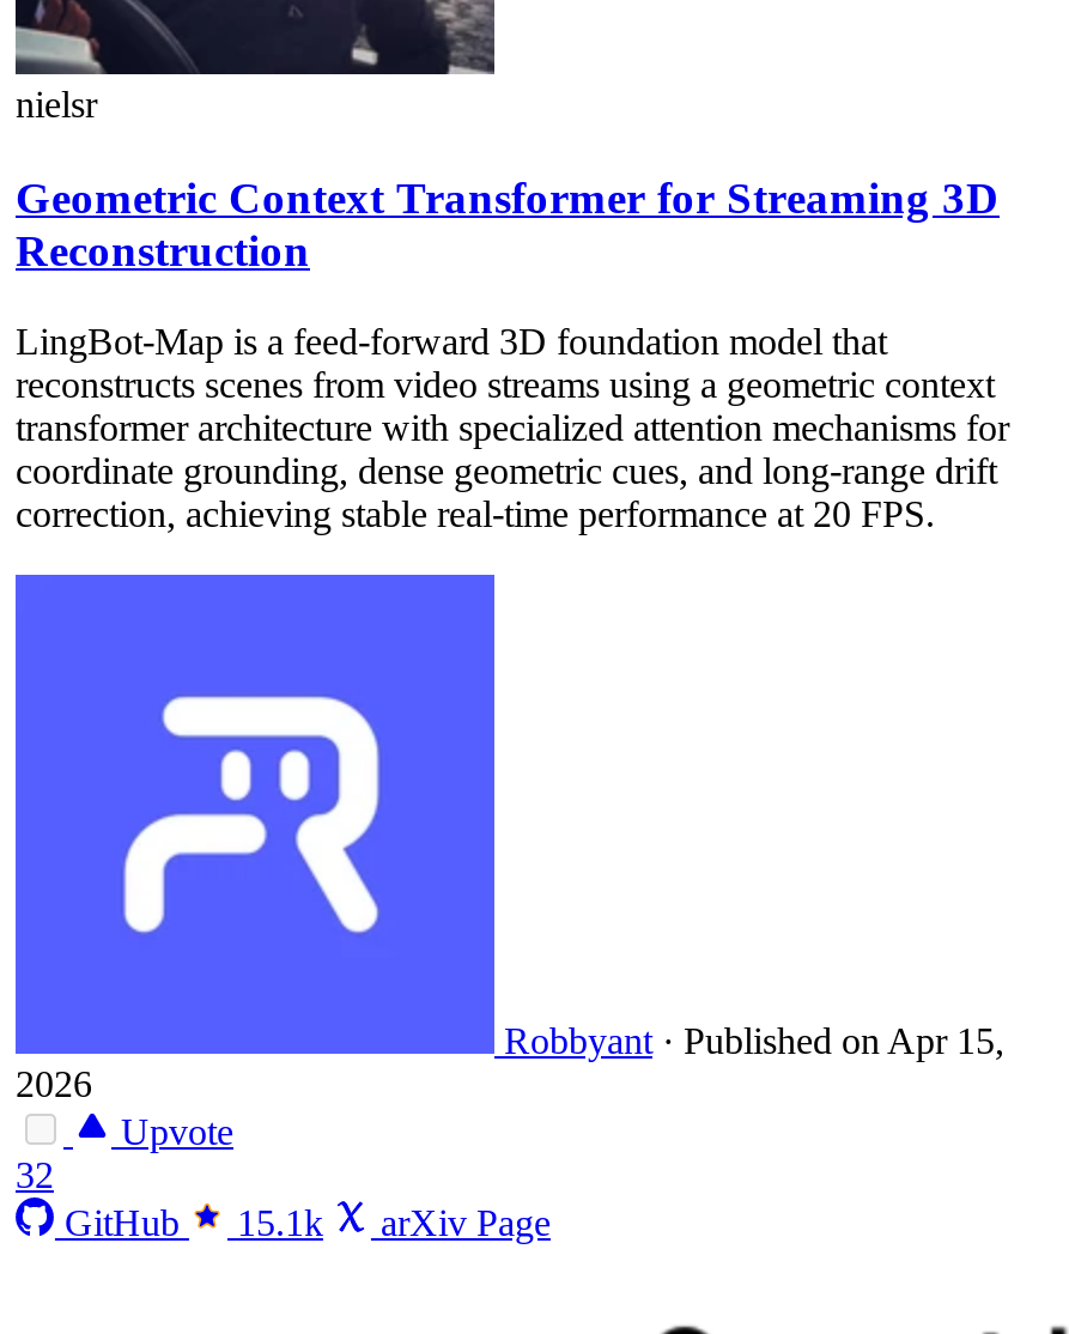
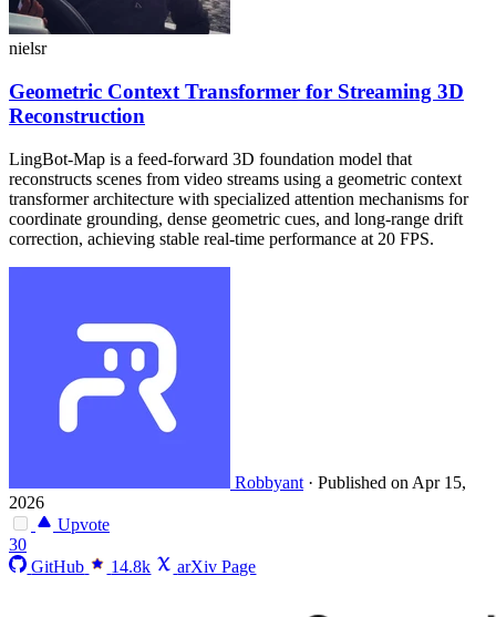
[16,1156,54,1196] 32 -> [9,534,27,553] 30
[65,1203,551,1244] GitHub 15.1k arXiv Page -> [32,557,256,575] GitHub 14.8k arXiv Page

